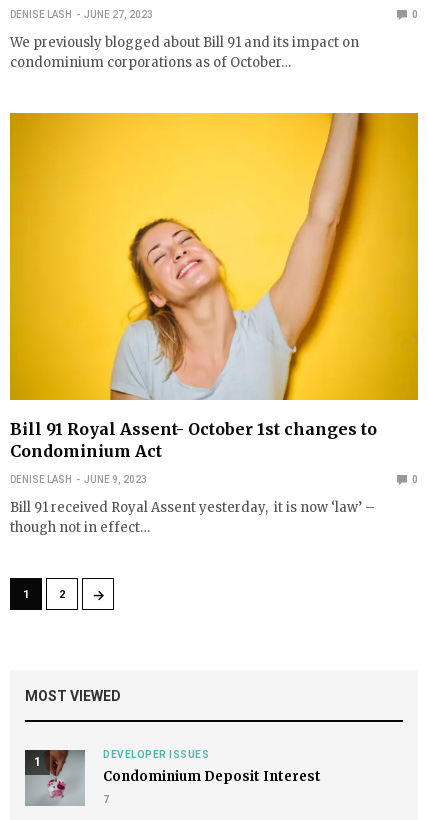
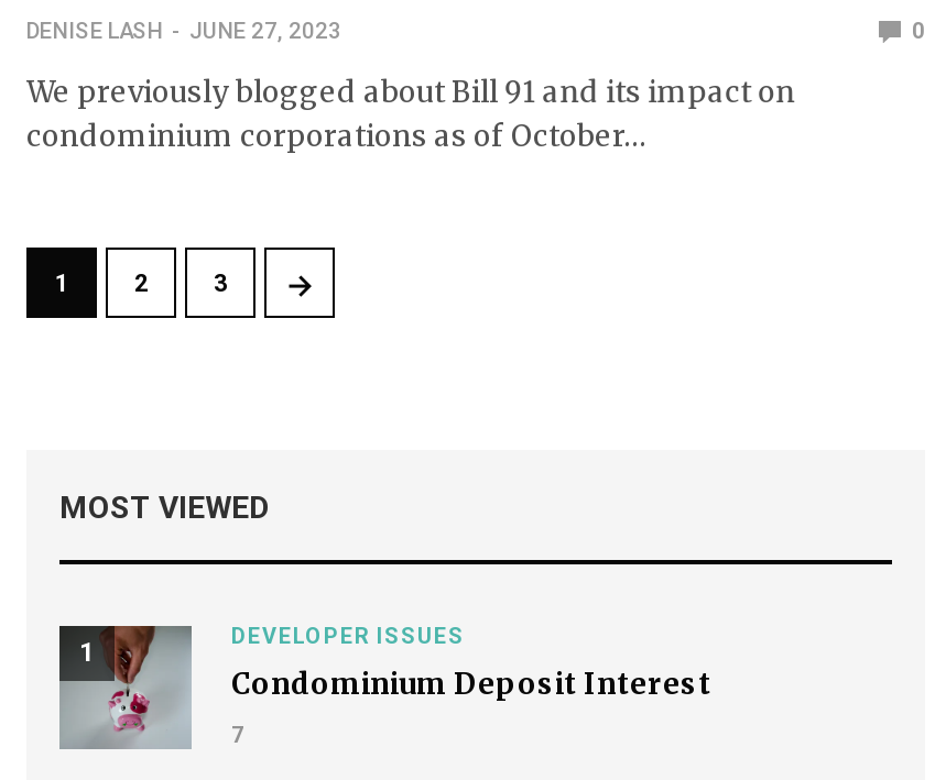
[9,112,419,536] [image] | Bill 91 Royal Assent- October 1st changes to | Condominium Act | DENISE LASH | JUNE 9, 2023 | 0 | Bill 91 received Royal Assent yesterday, it is now ‘law’ – | though not in effect… -> none
none -> [214,269,227,298] 3

